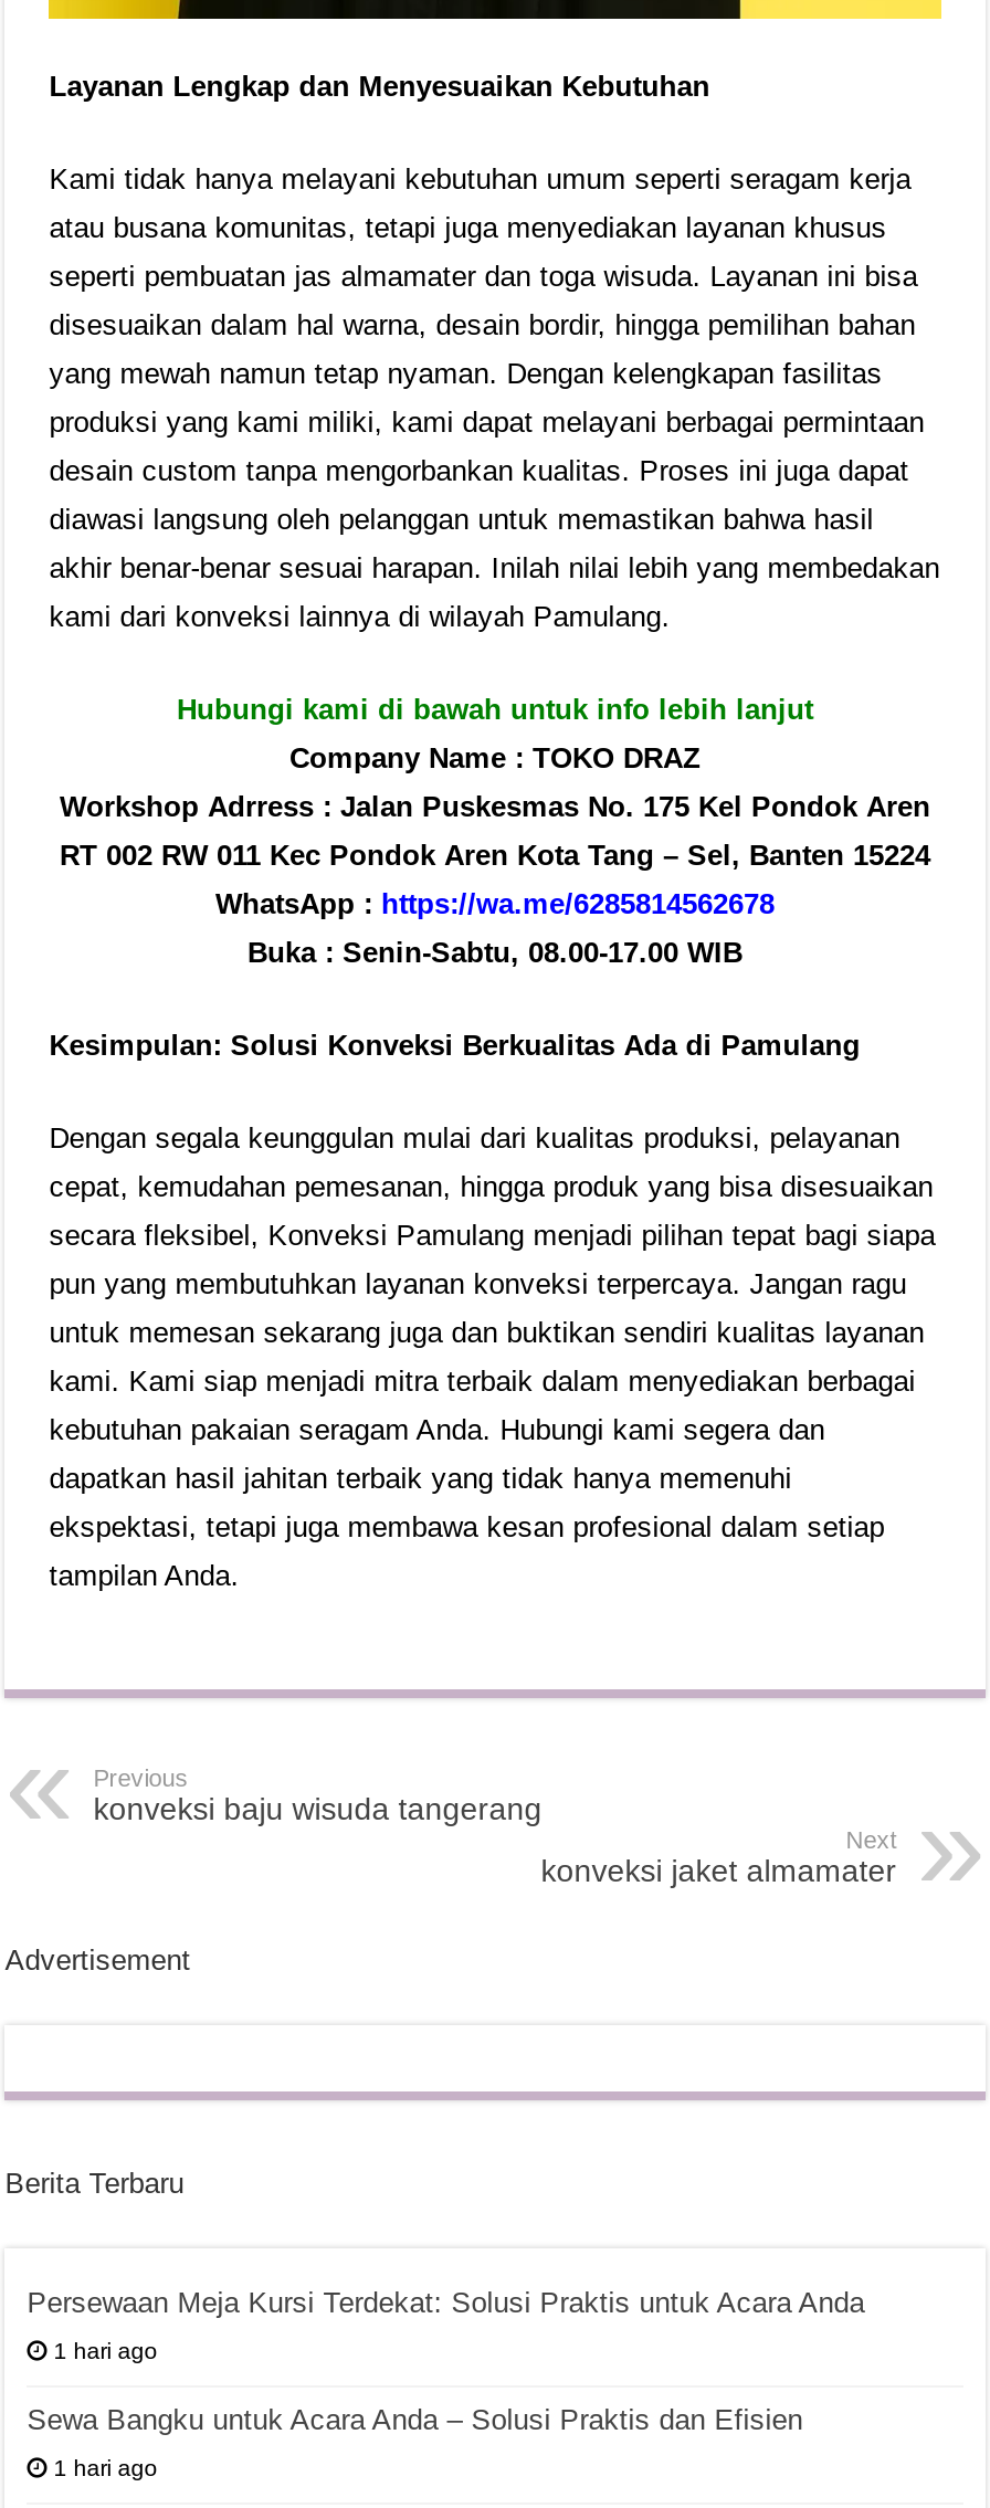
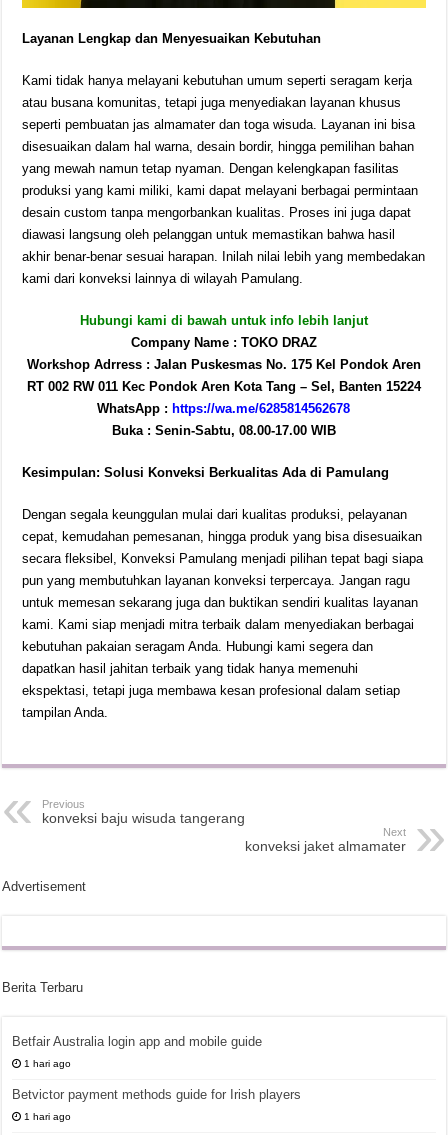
[27,2285,864,2318] Persewaan Meja Kursi Terdekat: Solusi Praktis untuk Acara Anda -> [12,1034,262,1049] Betfair Australia login app and mobile guide
[27,2402,803,2436] Sewa Bangku untuk Acara Anda – Solusi Praktis dan Efisien -> [12,1087,301,1102] Betvictor payment methods guide for Irish players

